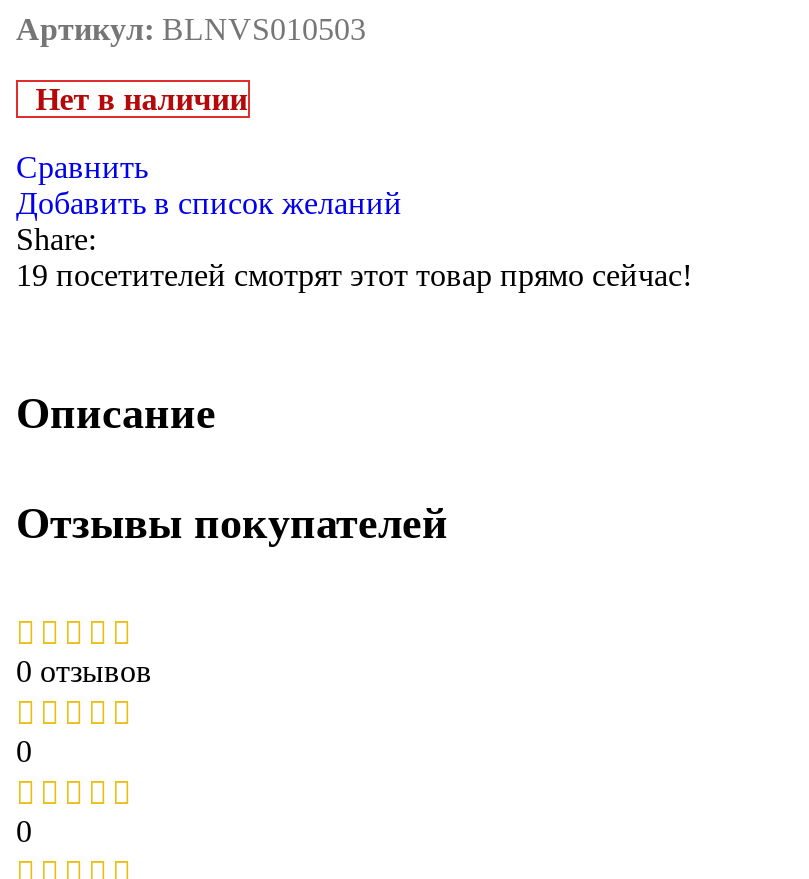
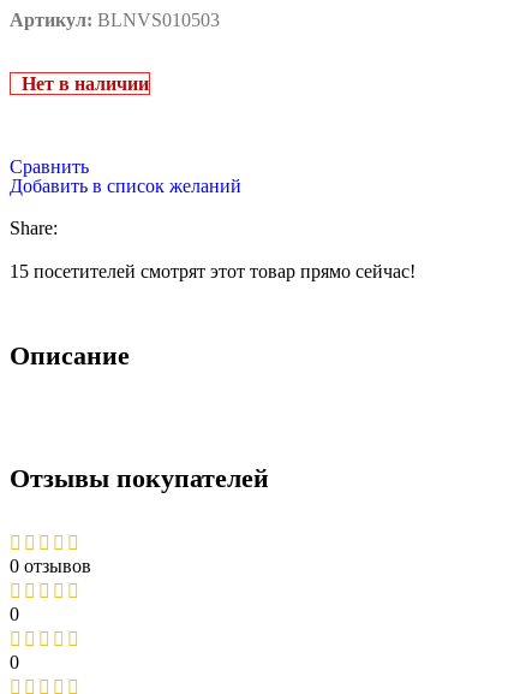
[16,258,692,292] 19 посетителей смотрят этот товар прямо сейчас! -> [10,261,416,282] 15 посетителей смотрят этот товар прямо сейчас!

